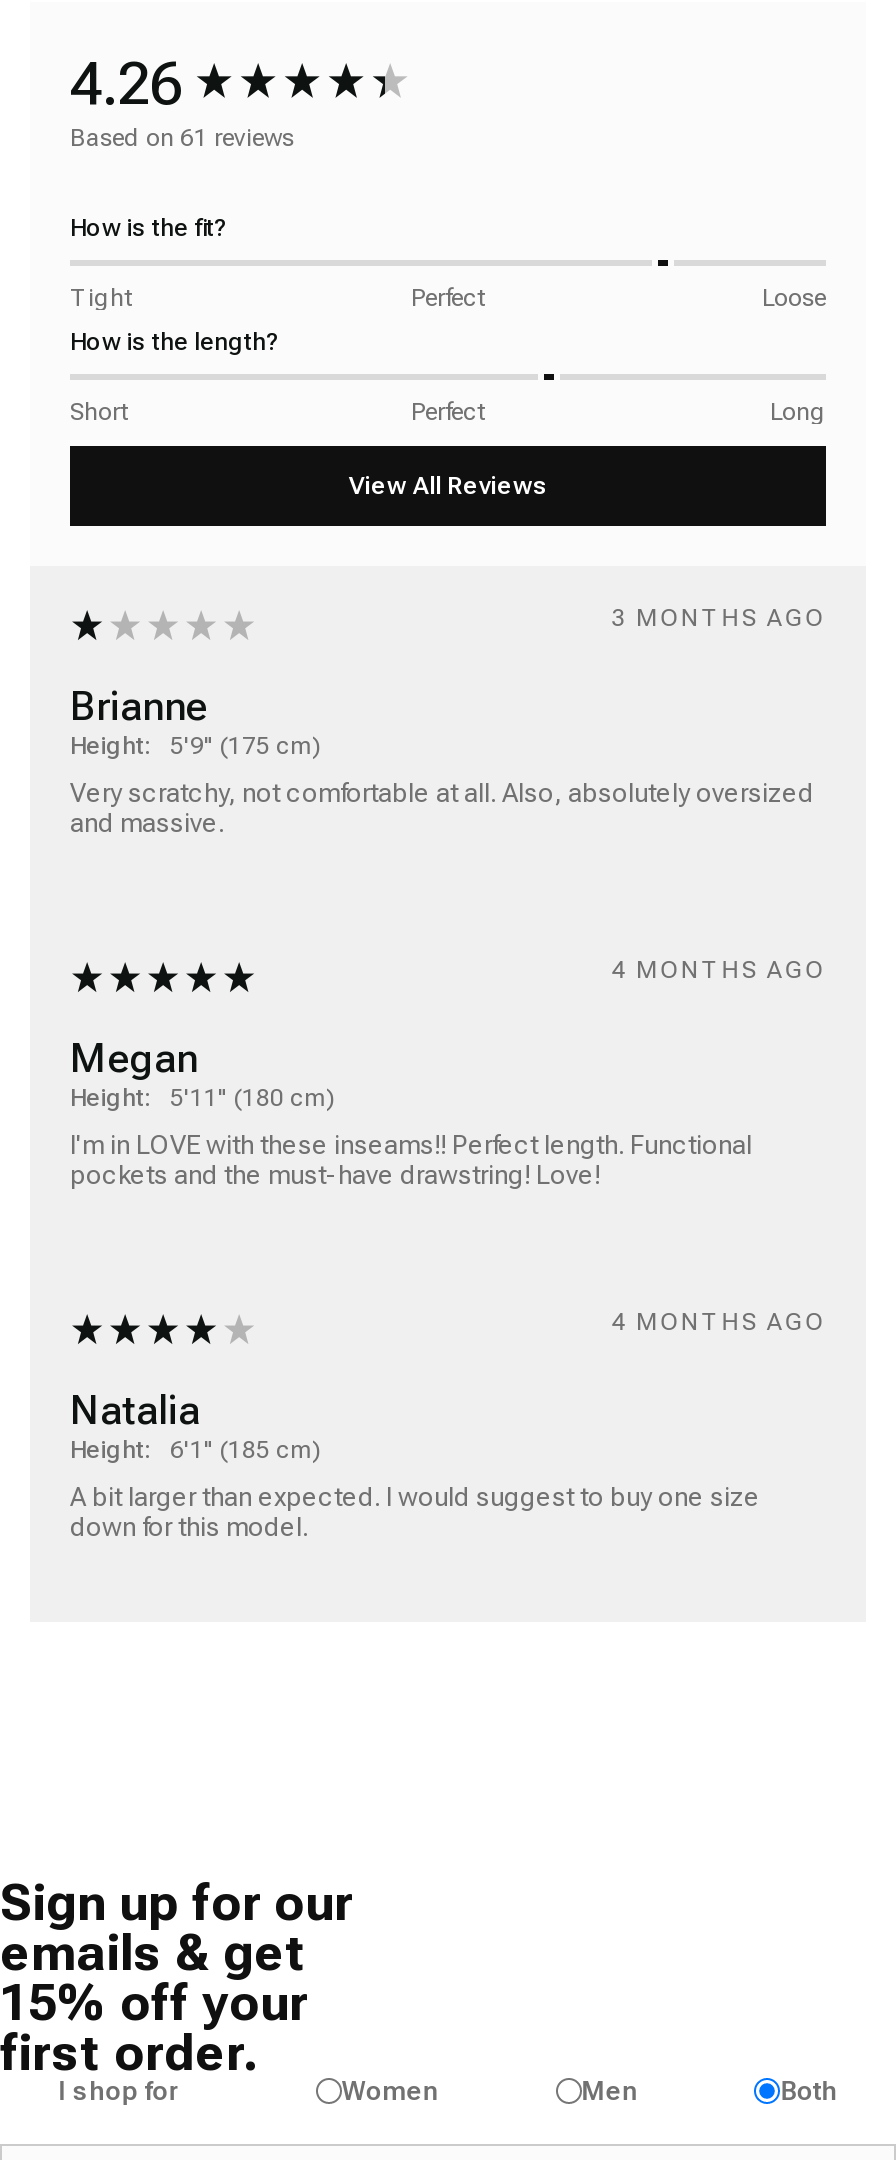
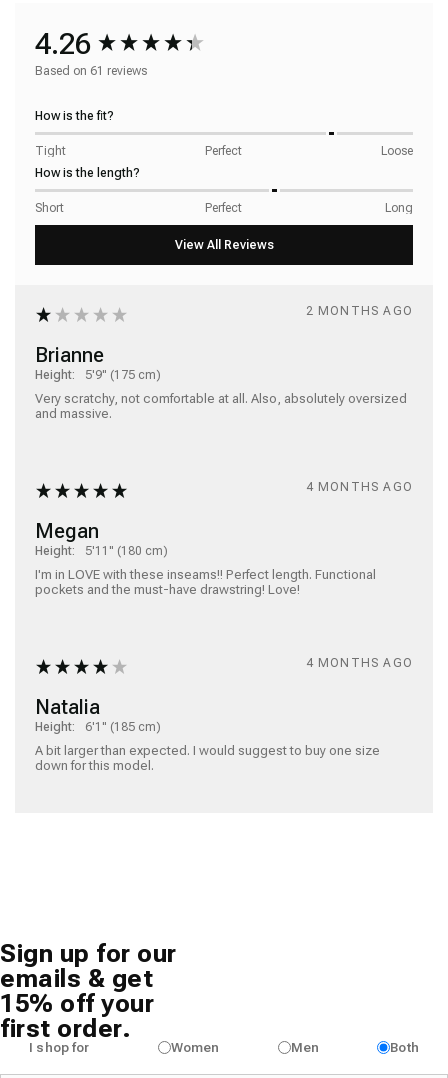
[611,605,826,633] 3 MONTHS AGO -> [306,304,413,318] 2 MONTHS AGO

